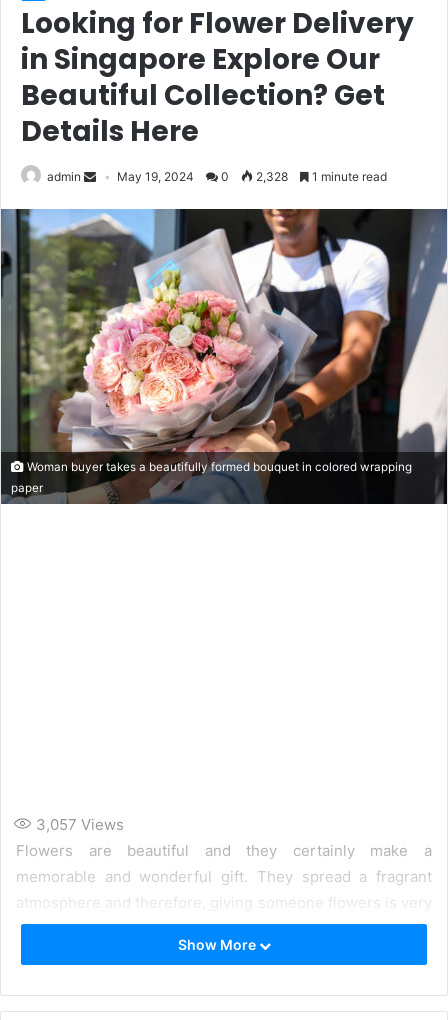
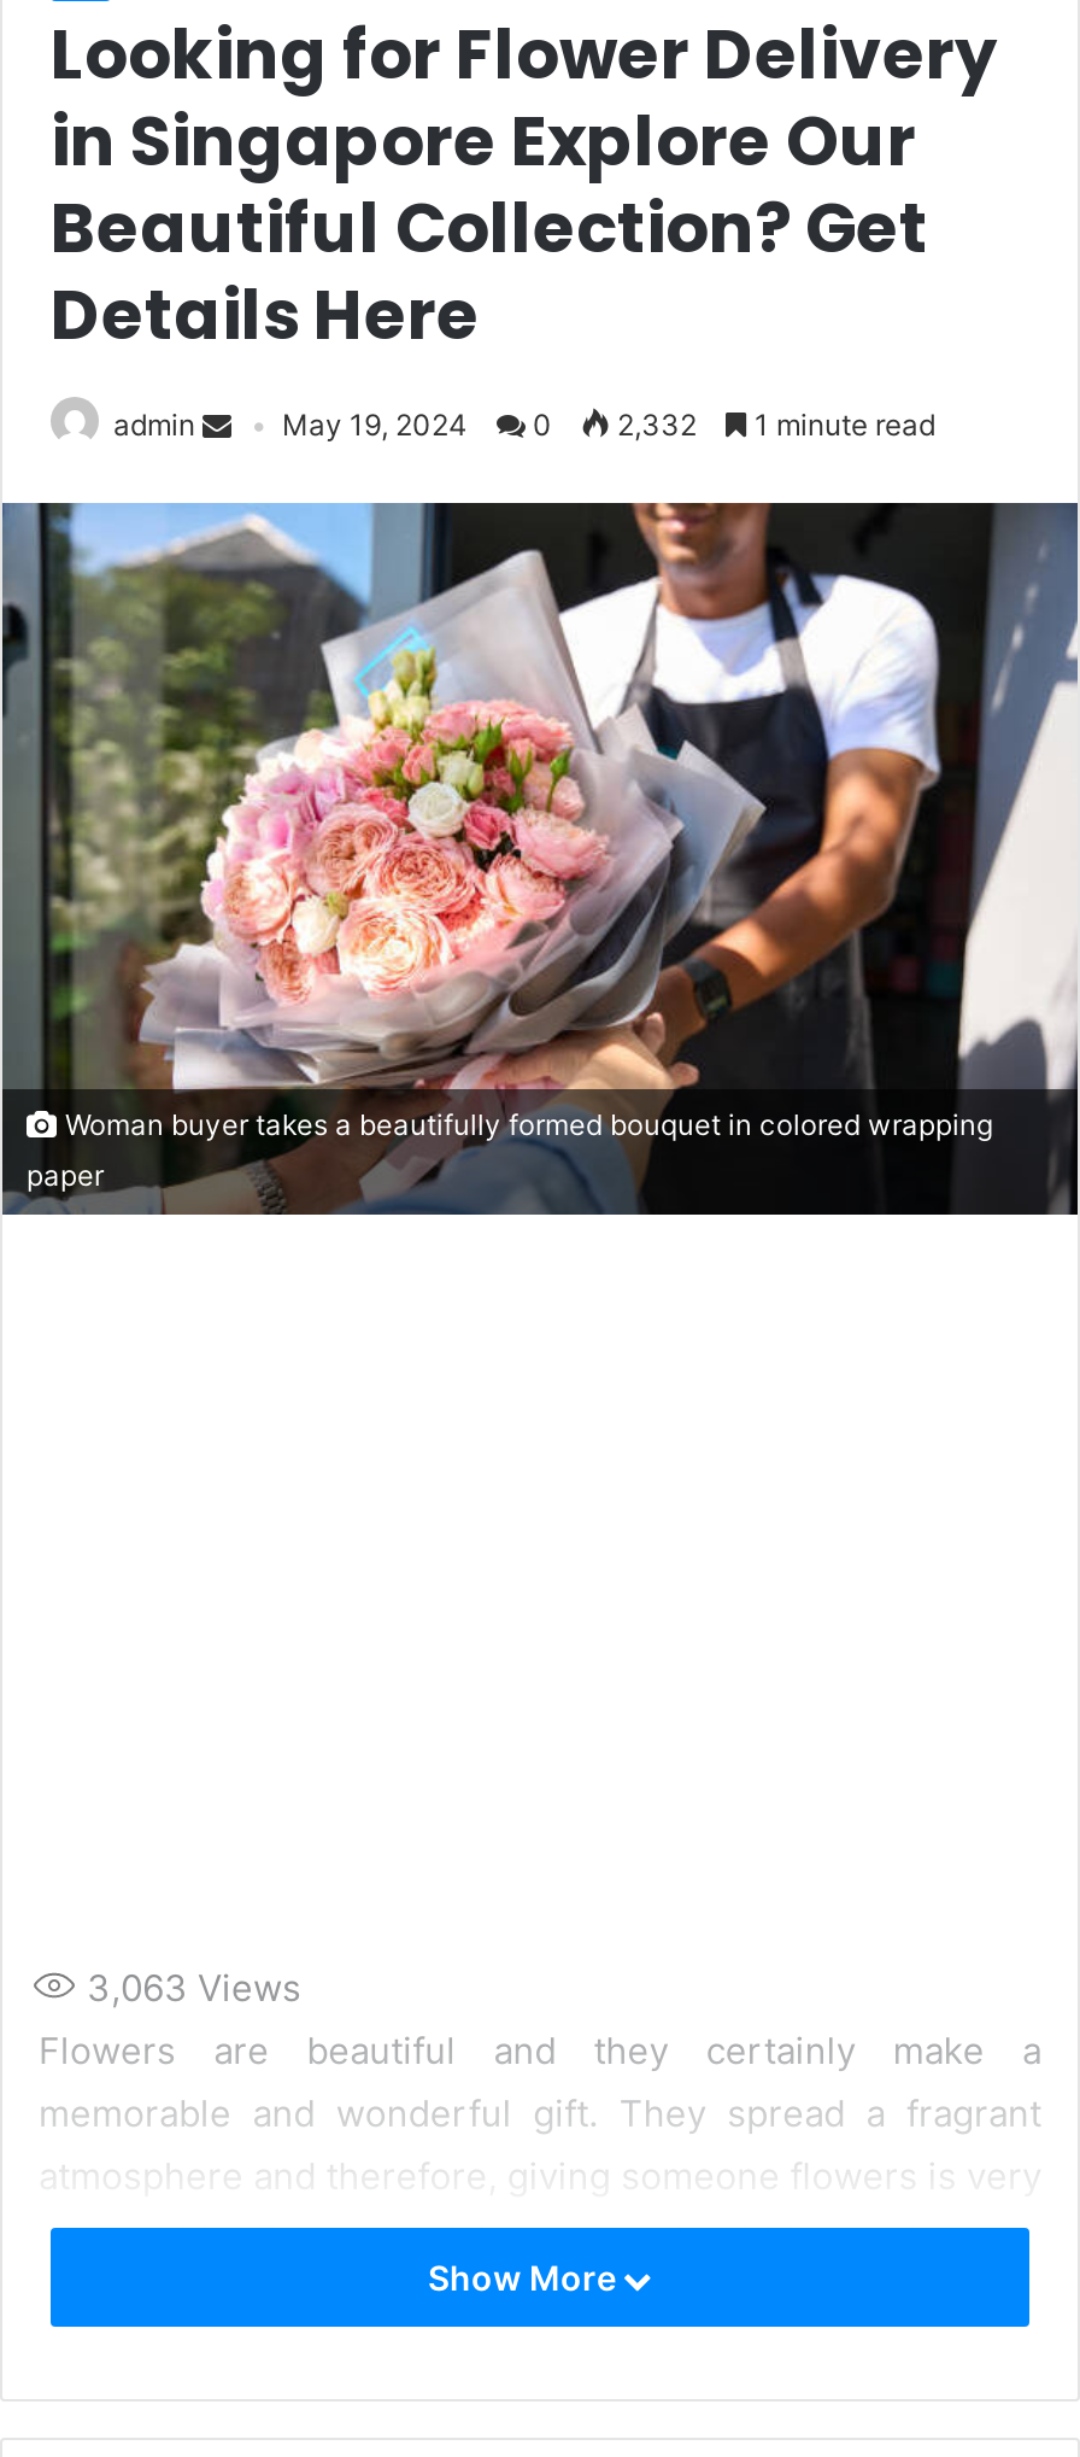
[117,169,387,184] May 19, 2024 0 2,328 1 minute read -> [282,407,935,443] May 19, 2024 0 2,332 1 minute read
[36,815,124,834] 3,057 Views -> [87,1966,301,2011] 3,063 Views

